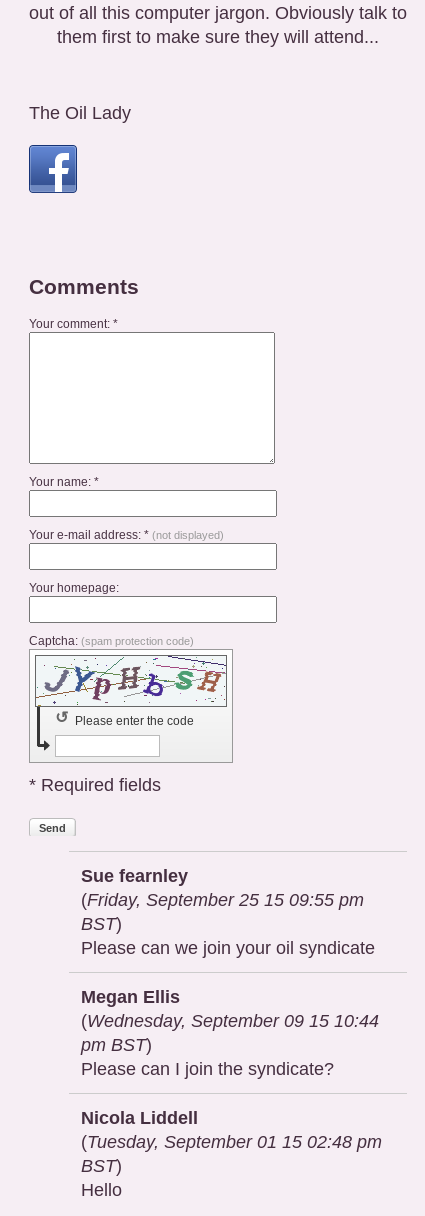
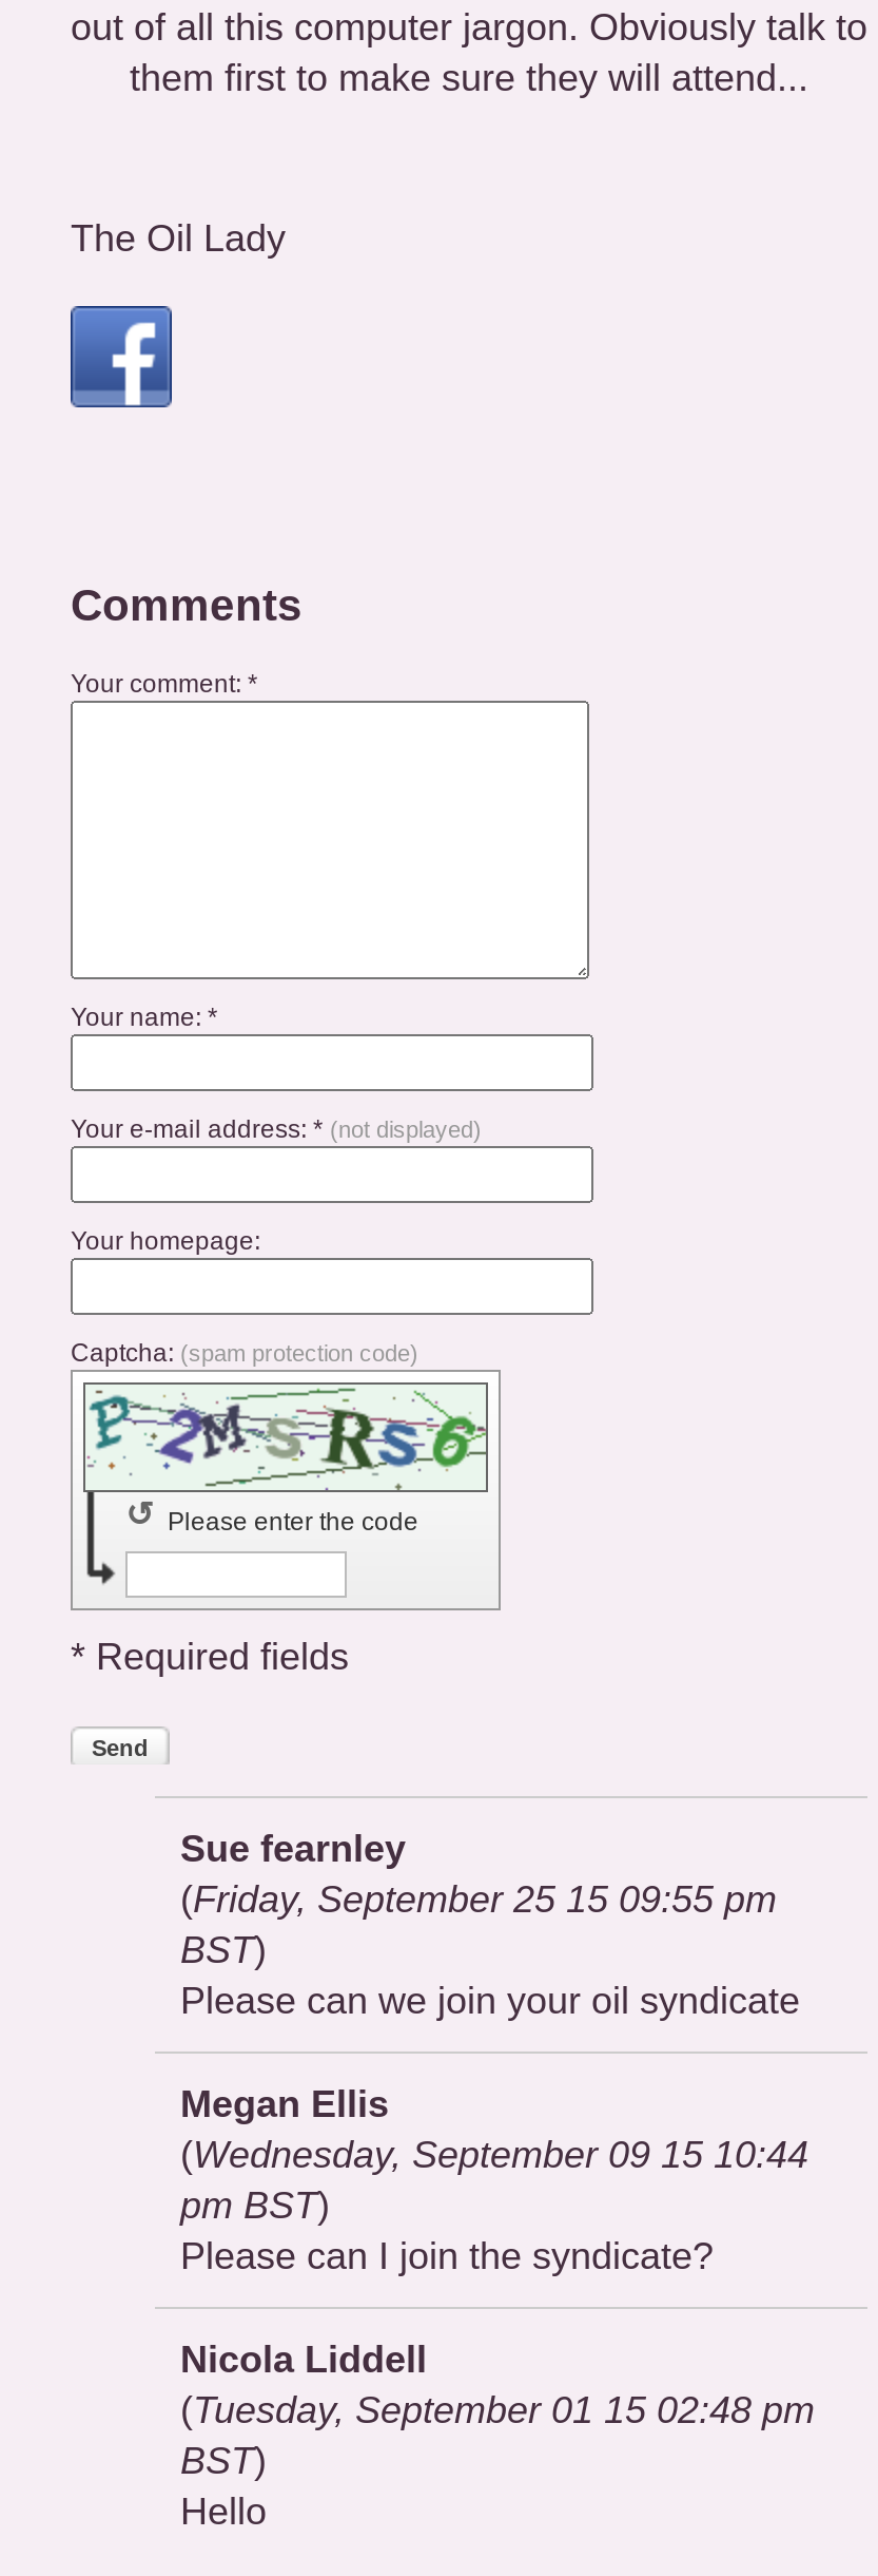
[35,655,227,707] [image] -> [87,1382,488,1492] [image]

